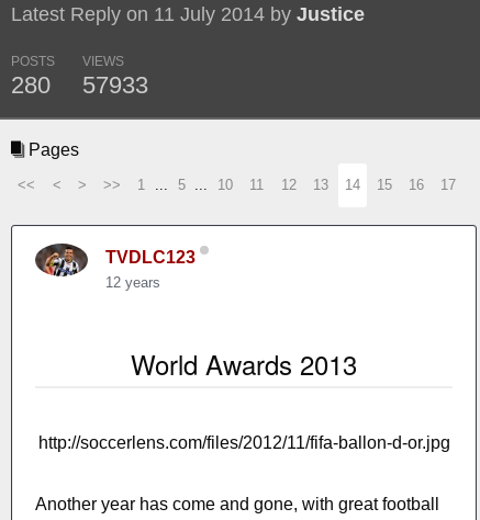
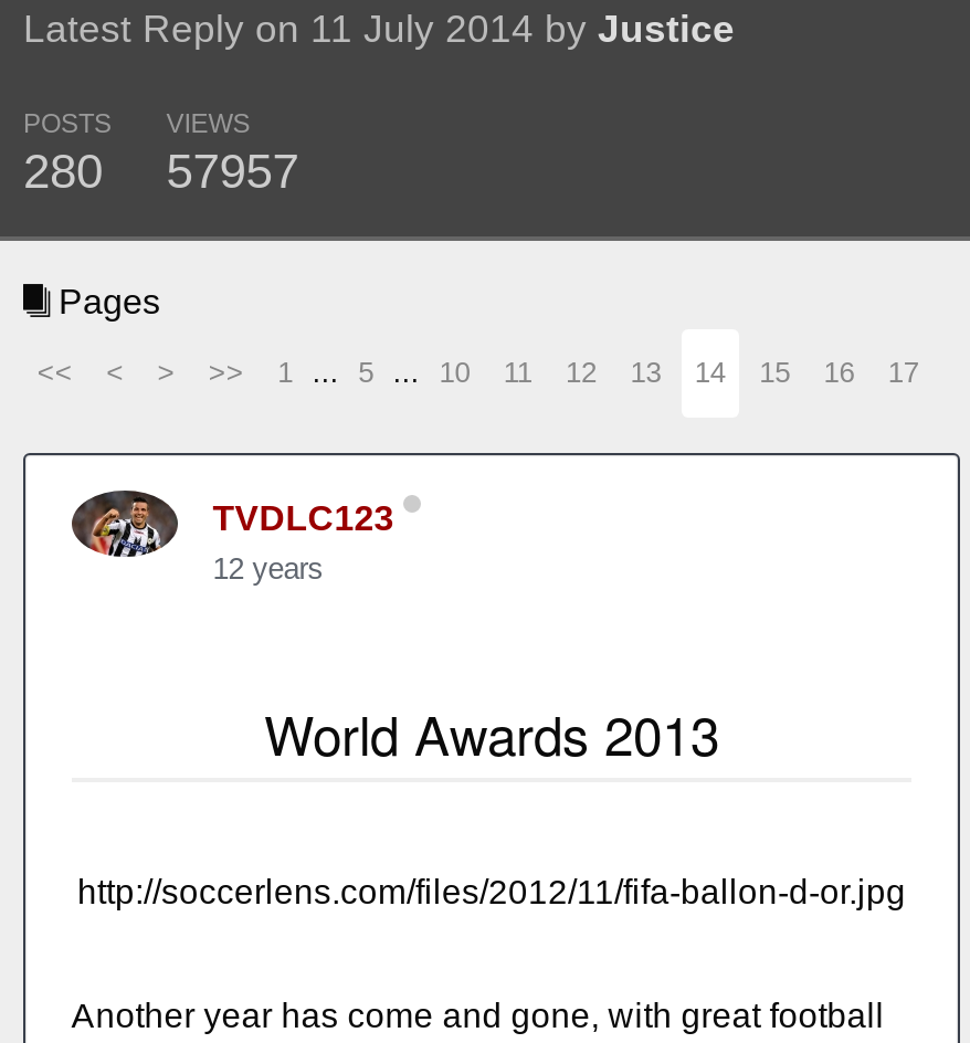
[11,71,148,99] 280 57933 -> [23,144,299,199] 280 57957

